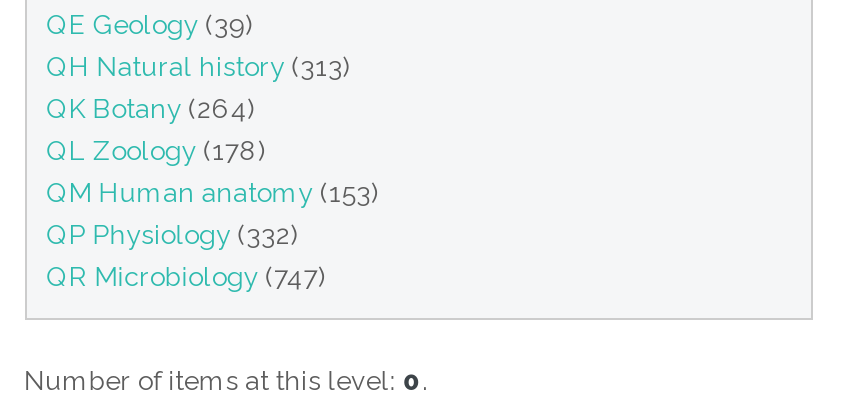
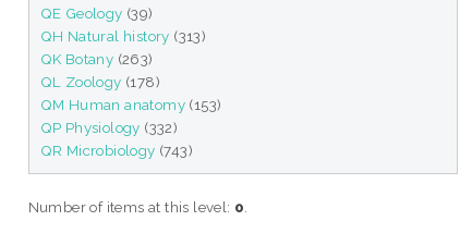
[46,92,256,124] QK Botany (264) -> [40,50,153,68] QK Botany (263)
[46,260,327,292] QR Microbiology (747) -> [40,142,193,159] QR Microbiology (743)

